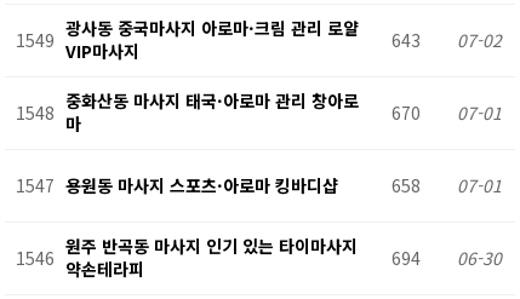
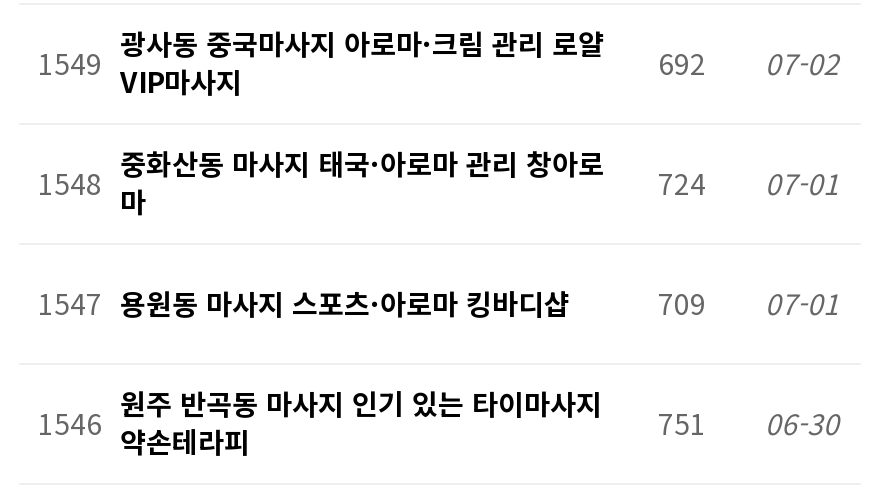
[392,28,421,53] 643 -> [658,44,706,84] 692
[392,101,421,125] 670 -> [658,164,706,204] 724
[392,174,502,198] 658 07-01 -> [658,284,839,324] 709 07-01
[392,246,421,271] 694 -> [658,404,706,444] 751

